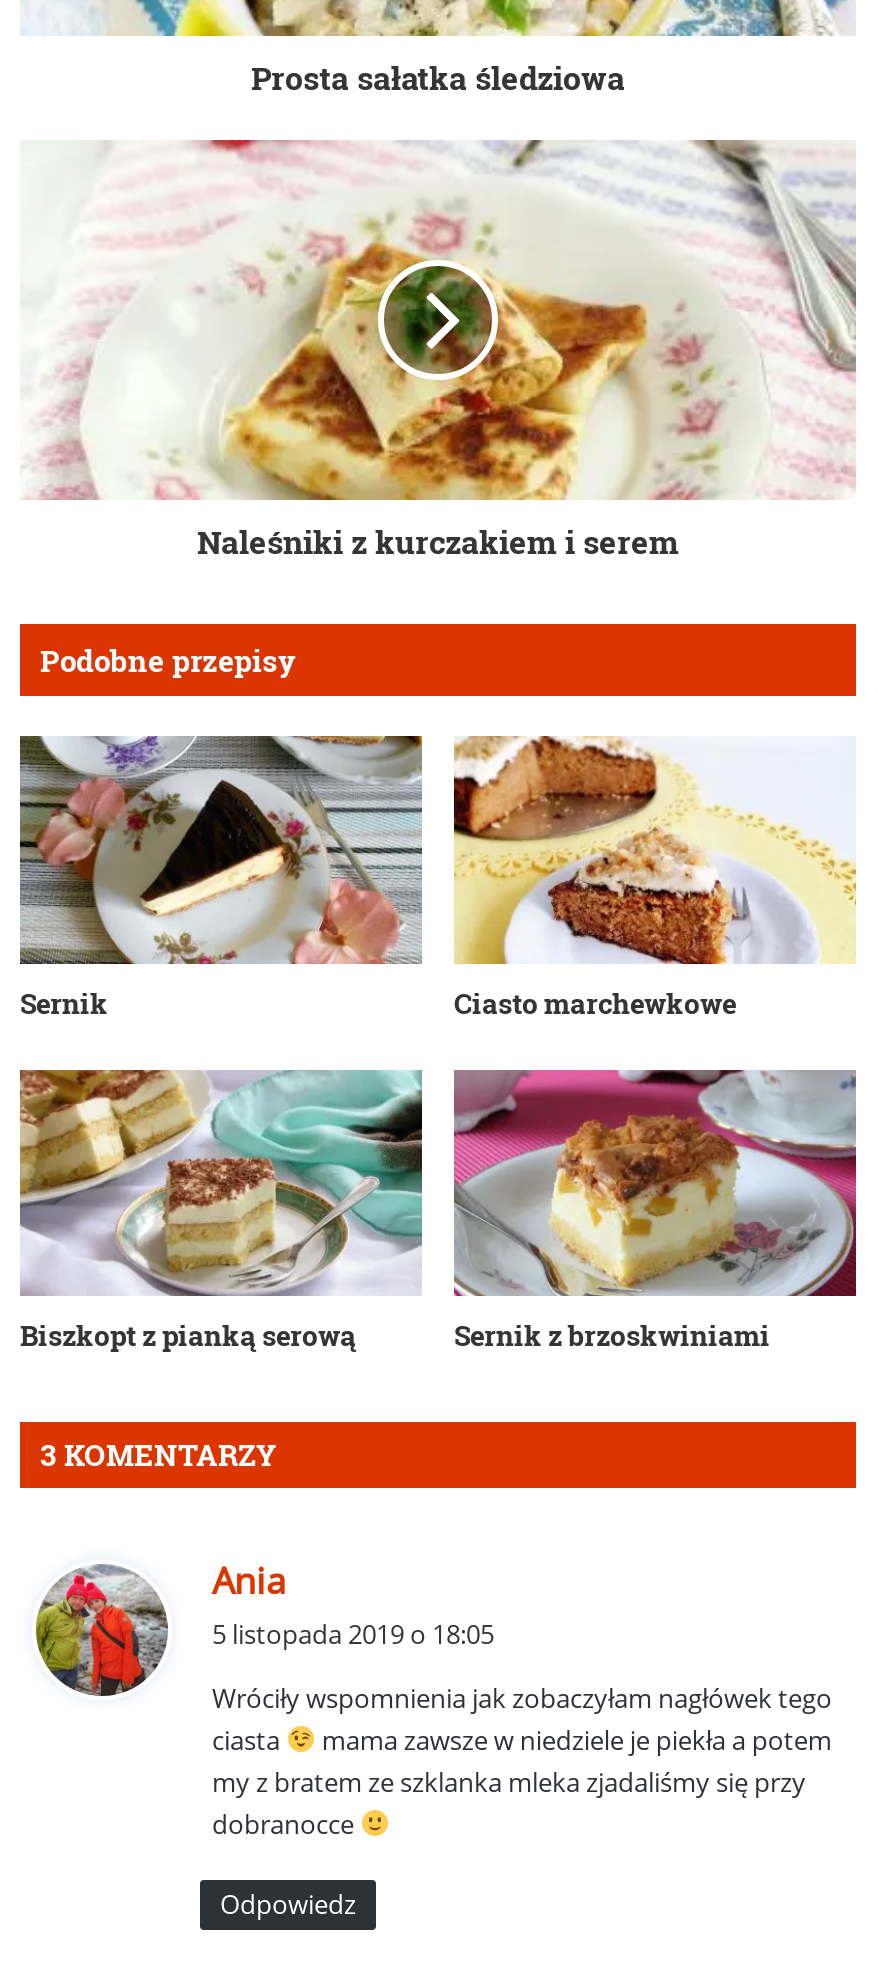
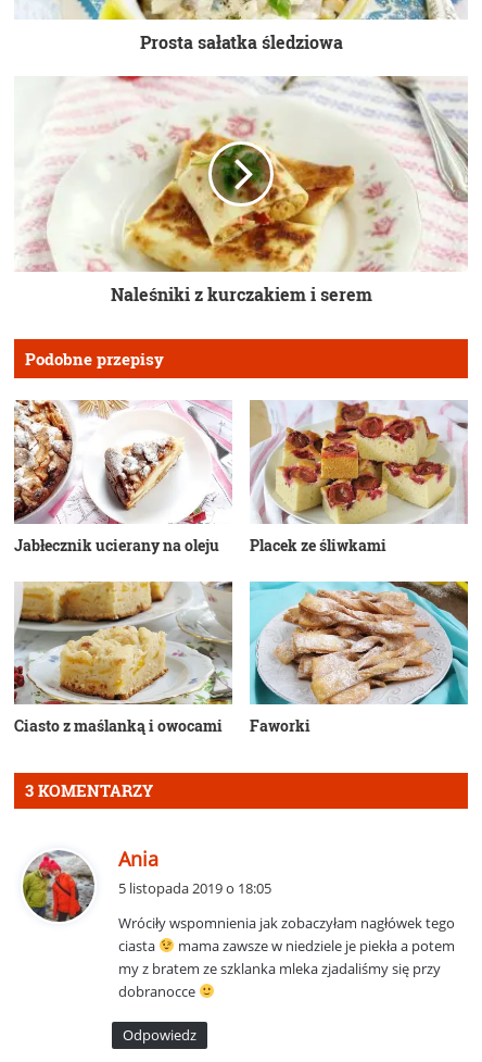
[18,734,736,1021] [image] | Sernik | Ciasto marchewkowe -> [13,400,386,555] [image] | Jabłecznik ucierany na oleju | Placek ze śliwkami
[452,734,856,966] [image] -> [250,400,469,525] [image]
[18,1068,770,1354] [image] | Biszkopt z pianką serową | Sernik z brzoskwiniami -> [13,580,310,736] [image] | Ciasto z maślanką i owocami | Faworki
[452,1068,858,1298] [image] -> [249,580,469,705] [image]

